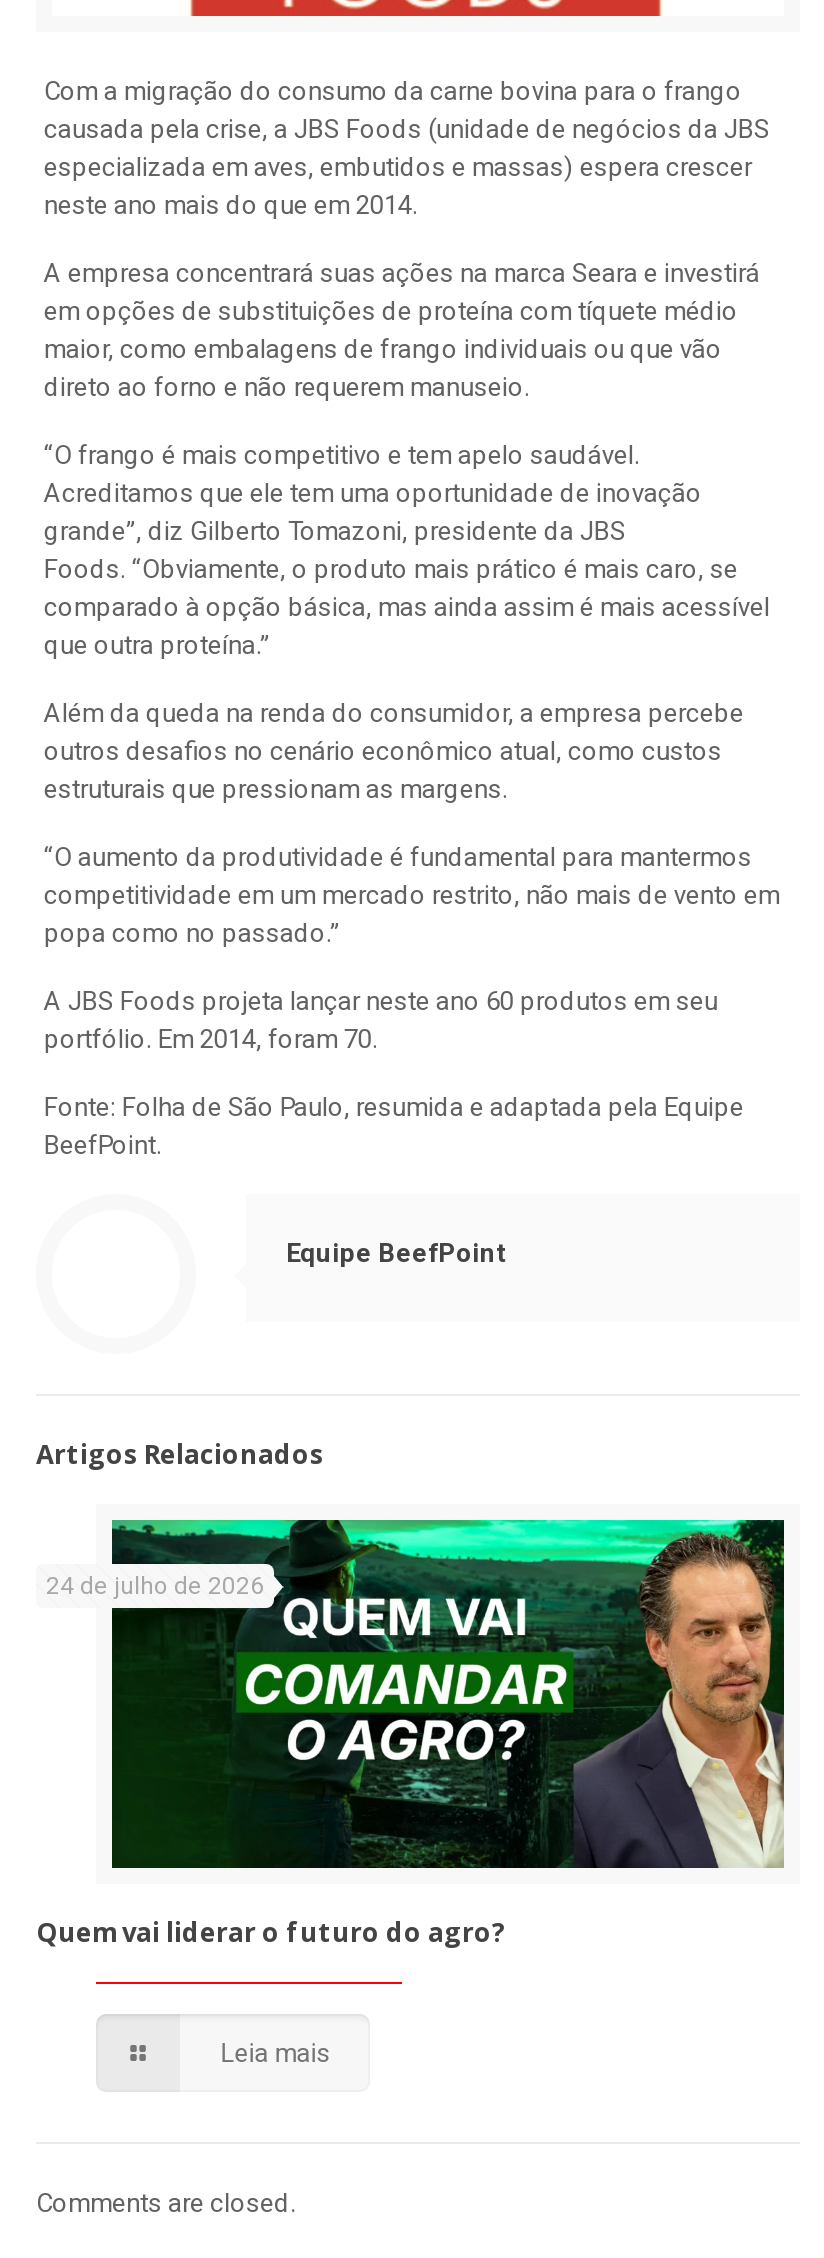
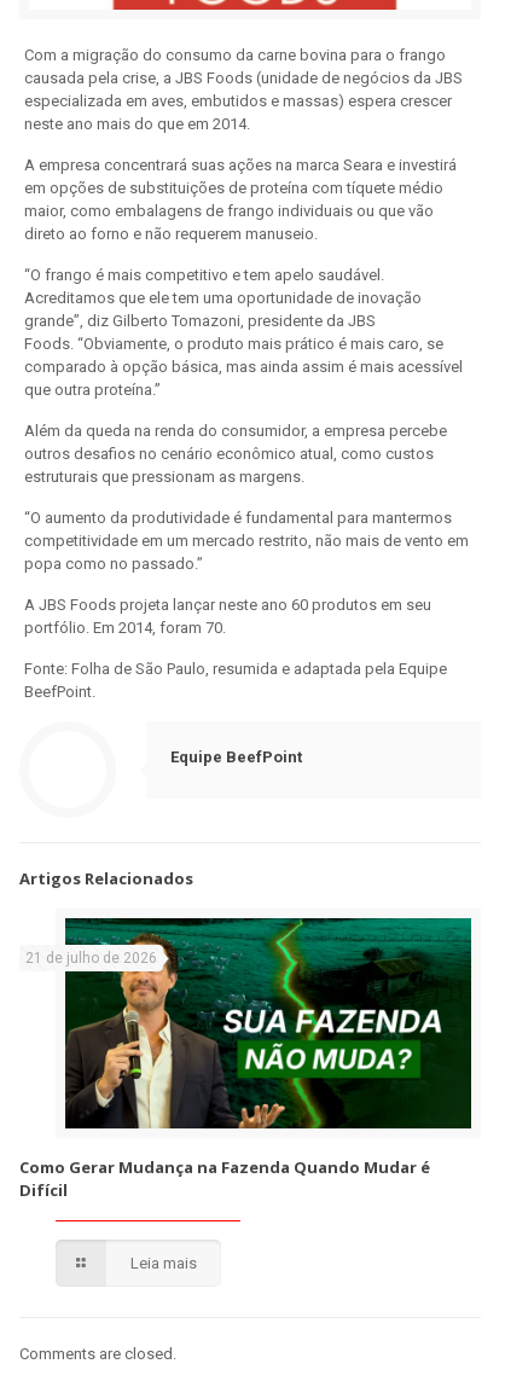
[46,1518,786,1868] [image] | 24 de julho de 2026 -> [25,917,472,1130] [image] | 21 de julho de 2026
[36,1913,506,1949] Quem vai liderar o futuro do agro? -> [19,1156,430,1200] Como Gerar Mudança na Fazenda Quando Mudar é | Difícil

